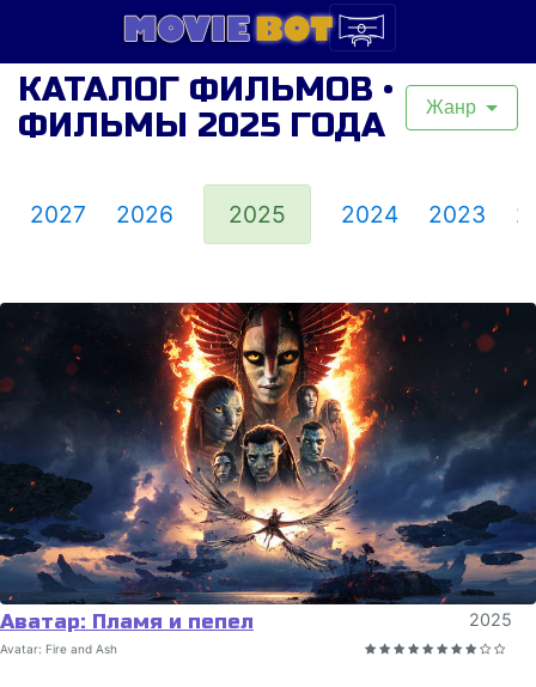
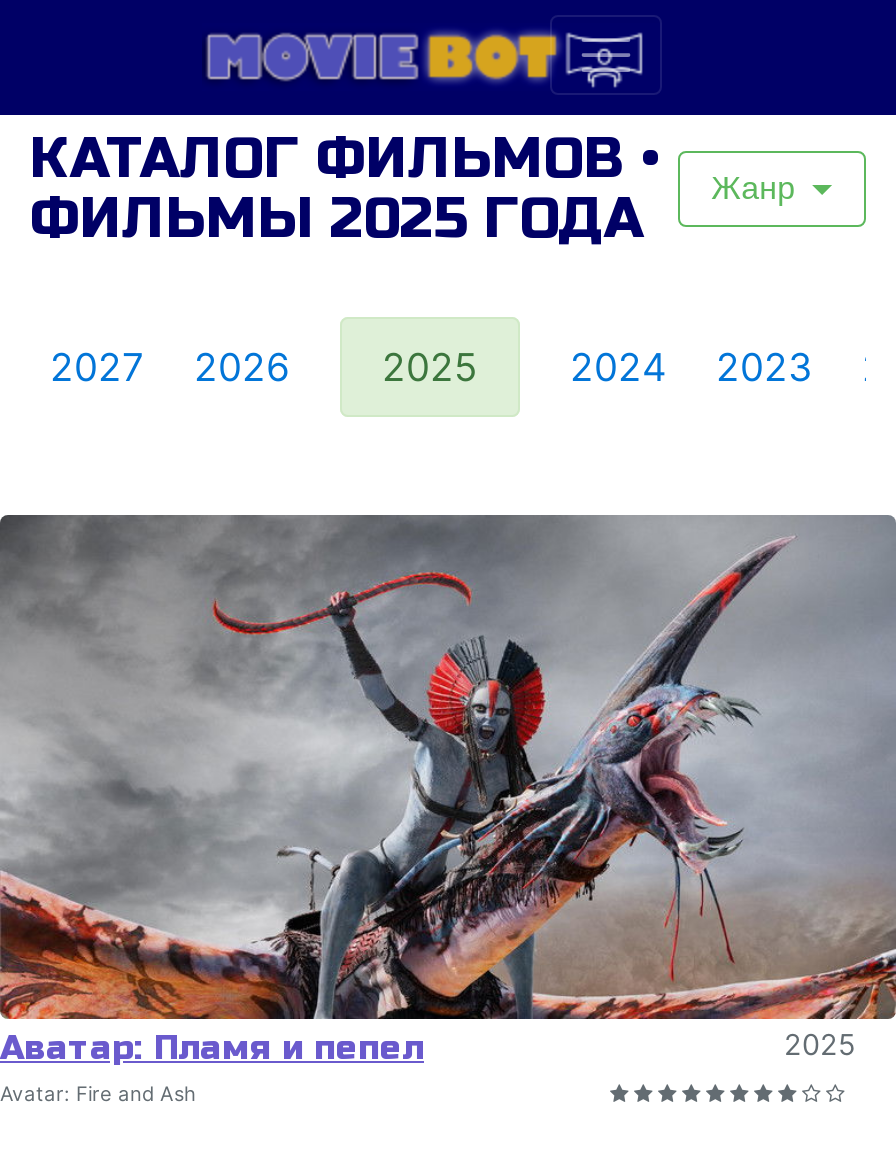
[4,302,532,606] [image] -> [6,513,890,1021] [image]

